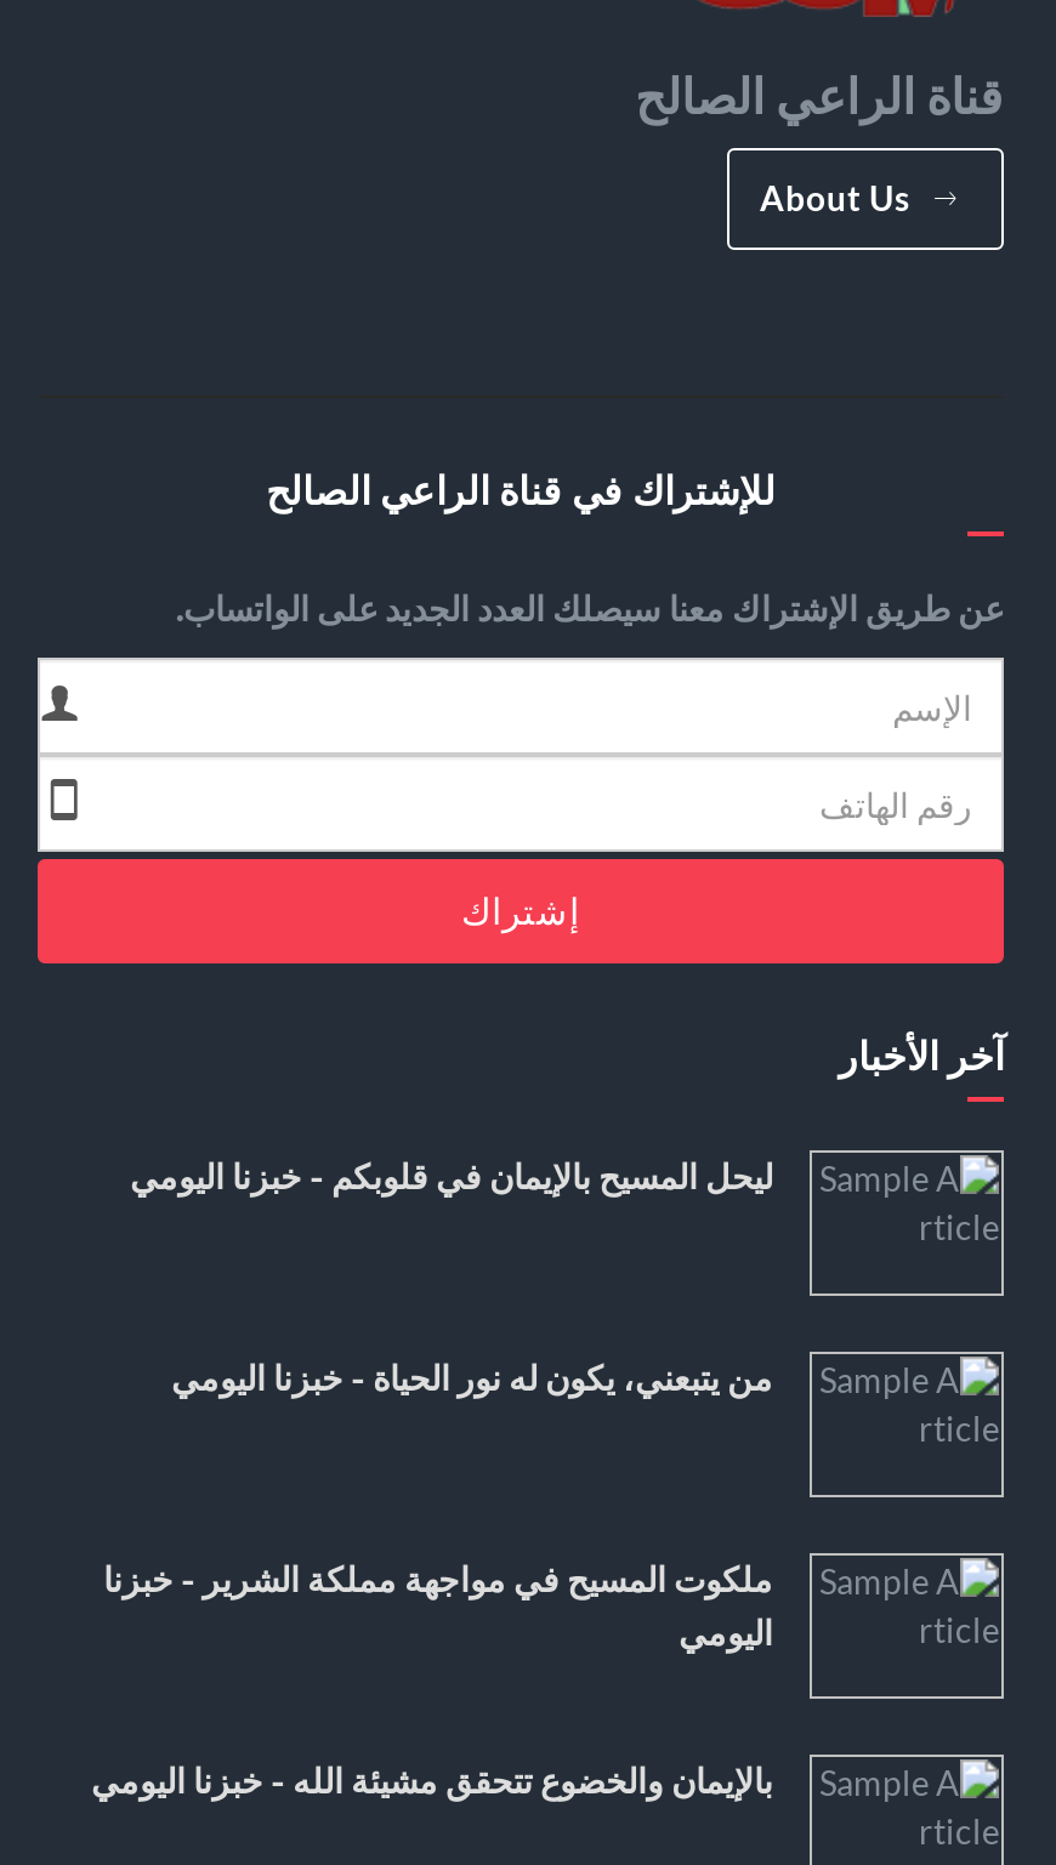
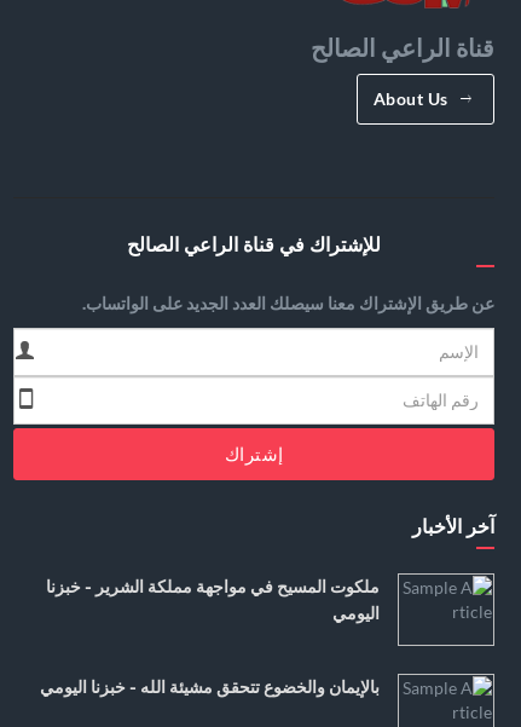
[130,1157,773,1196] ليحل المسيح بالإيمان في قلوبكم - خبزنا اليومي -> none
[171,1359,773,1398] من يتبعني، يكون له نور الحياة - خبزنا اليومي -> none

